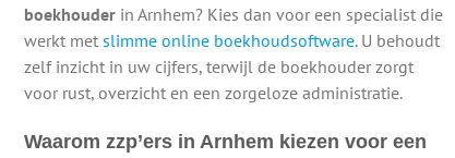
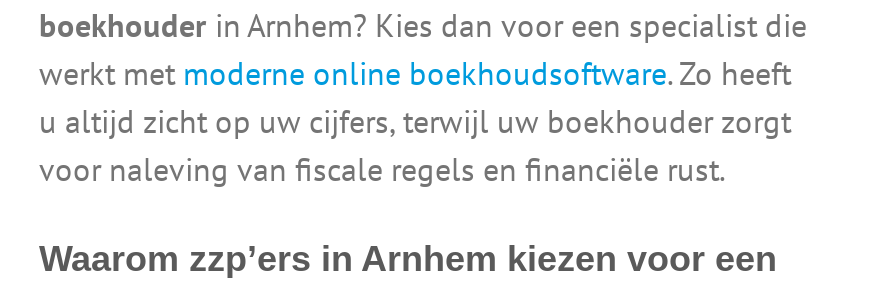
[24,29,440,103] werkt met slimme online boekhoudsoftware. U behoudt | zelf inzicht in uw cijfers, terwijl de boekhouder zorgt | voor rust, overzicht en een zorgeloze administratie. -> [39,53,791,189] werkt met moderne online boekhoudsoftware. Zo heeft | u altijd zicht op uw cijfers, terwijl uw boekhouder zorgt | voor naleving van fiscale regels en financiële rust.

